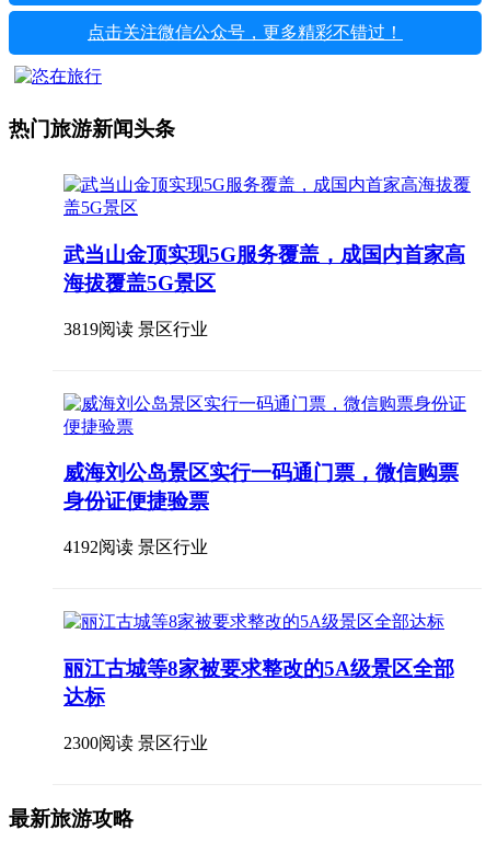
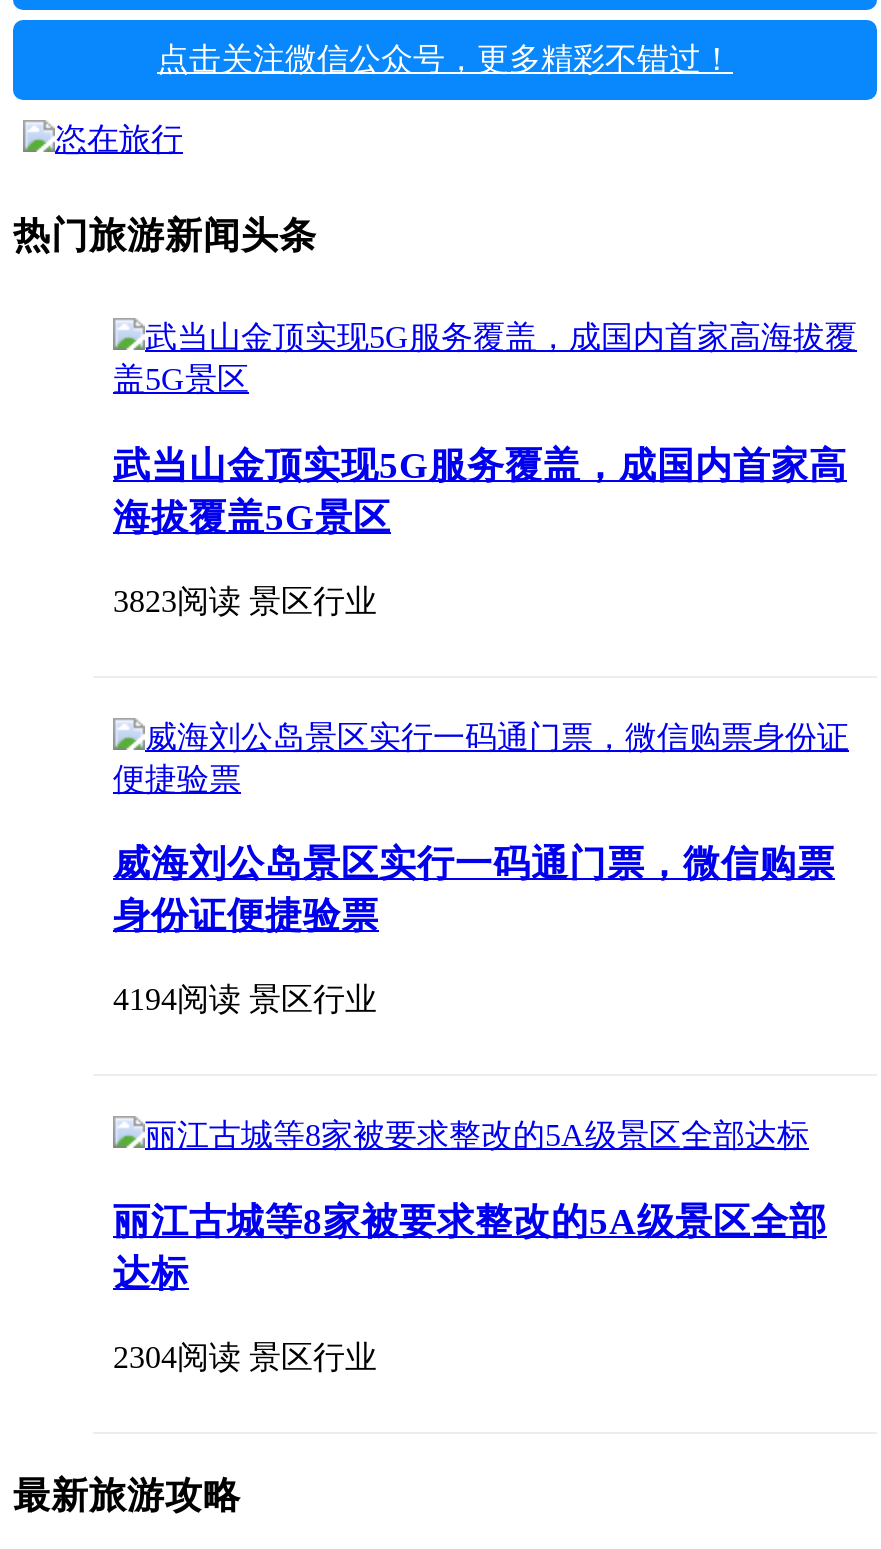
[63,319,208,338] 3819阅读 景区行业 -> [113,583,377,617] 3823阅读 景区行业
[63,538,208,556] 4192阅读 景区行业 -> [113,982,377,1016] 4194阅读 景区行业
[63,733,208,752] 2300阅读 景区行业 -> [113,1339,377,1373] 2304阅读 景区行业

